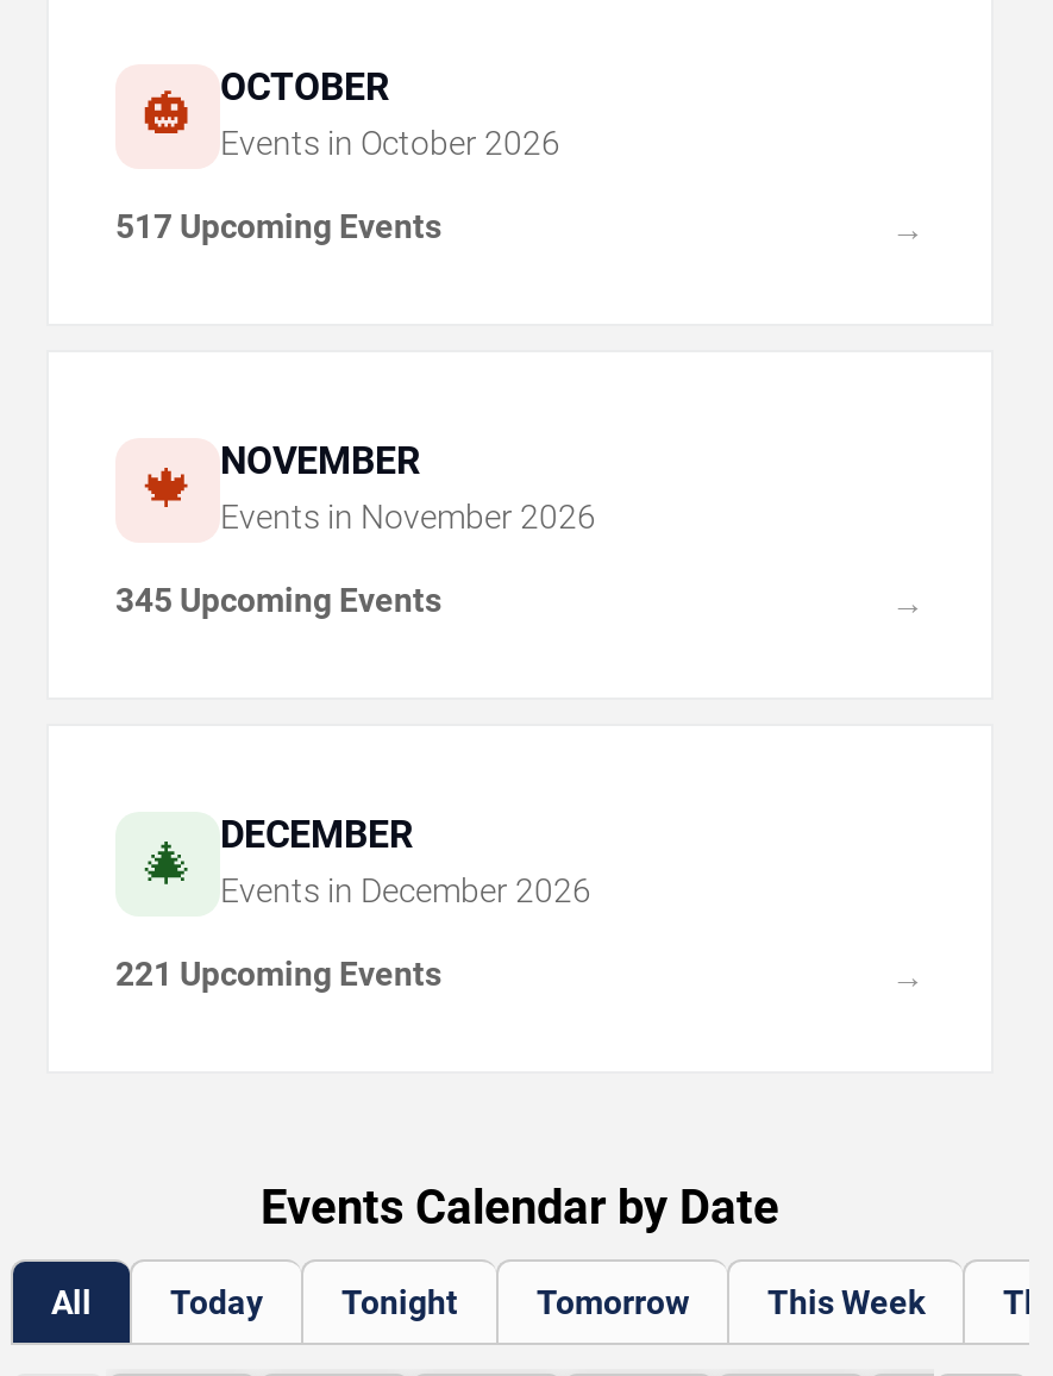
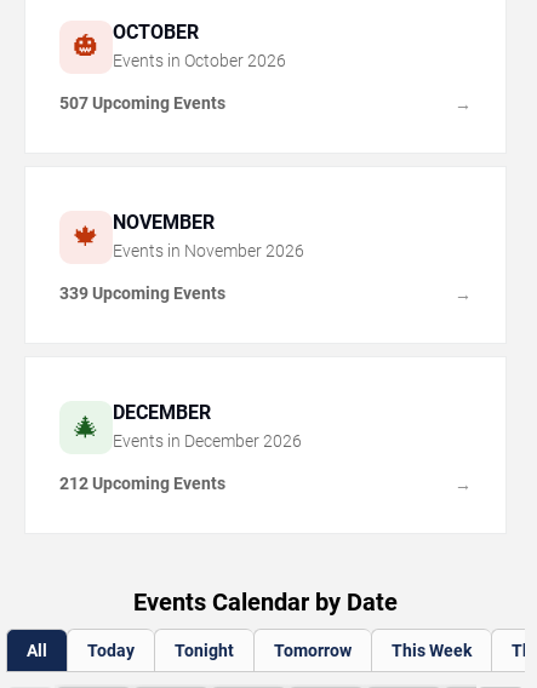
[115,208,441,246] 517 Upcoming Events -> [59,94,225,113] 507 Upcoming Events
[115,581,441,619] 345 Upcoming Events -> [59,284,225,303] 339 Upcoming Events
[115,955,441,993] 221 Upcoming Events -> [59,474,225,493] 212 Upcoming Events

